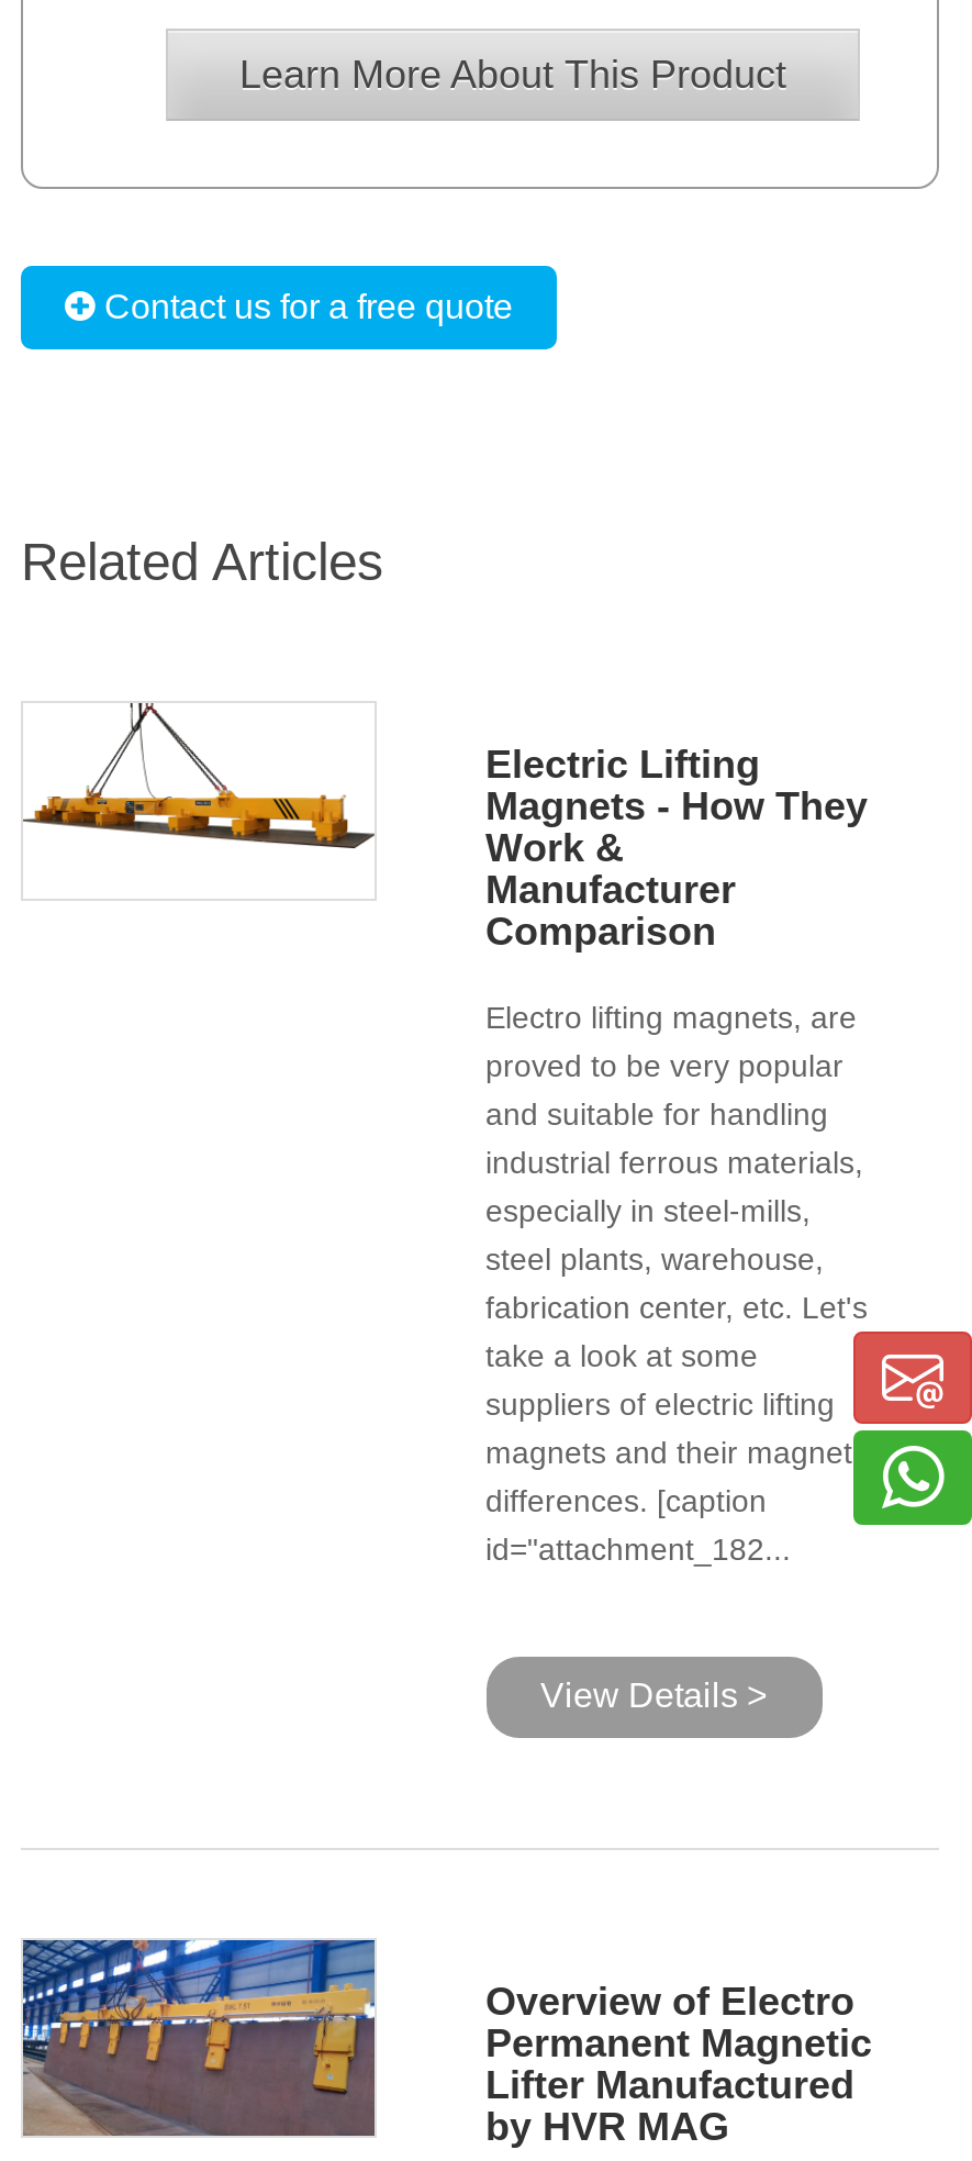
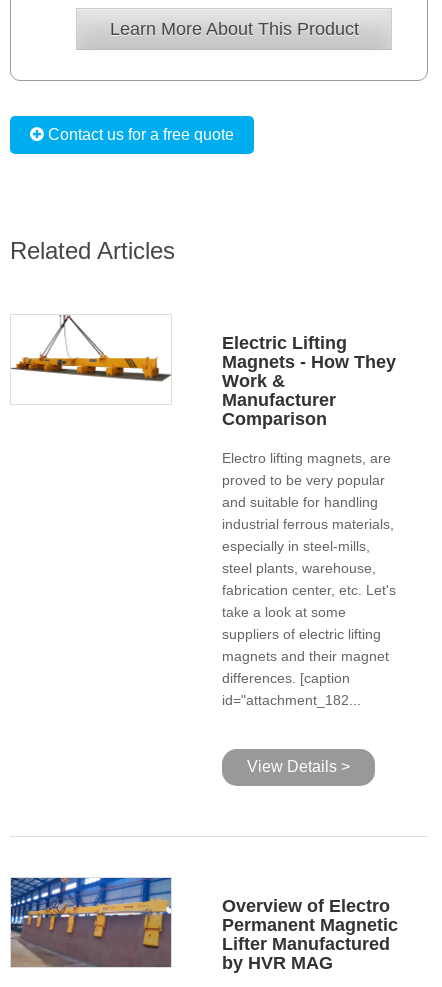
[851,1329,965,1527] [image] -> none

